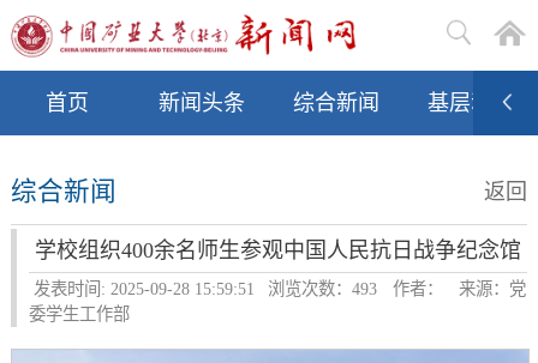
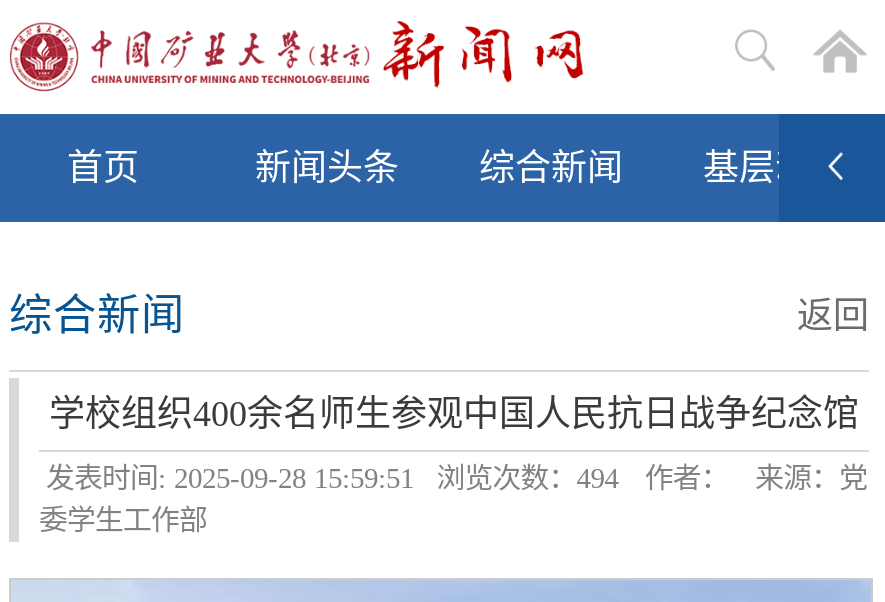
[33,279,377,298] 发表时间: 2025-09-28 15:59:51 浏览次数：493 -> [46,462,618,494] 发表时间: 2025-09-28 15:59:51 浏览次数：494

